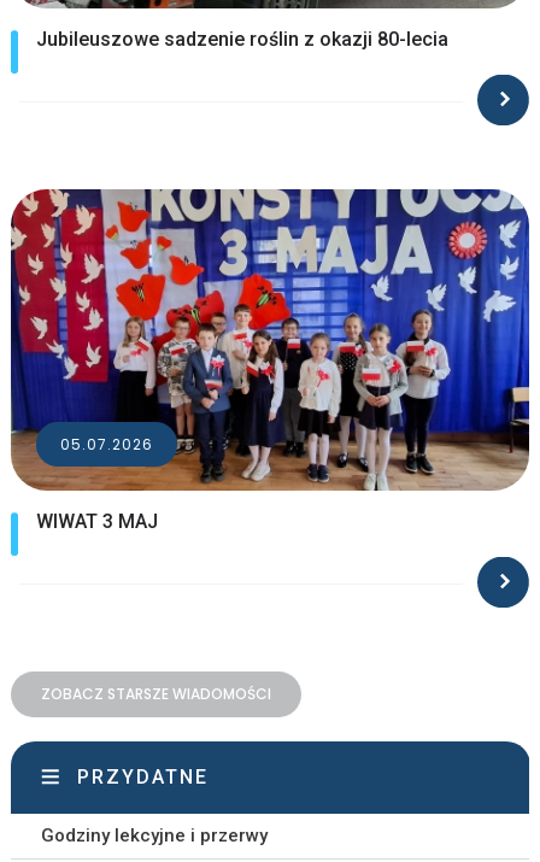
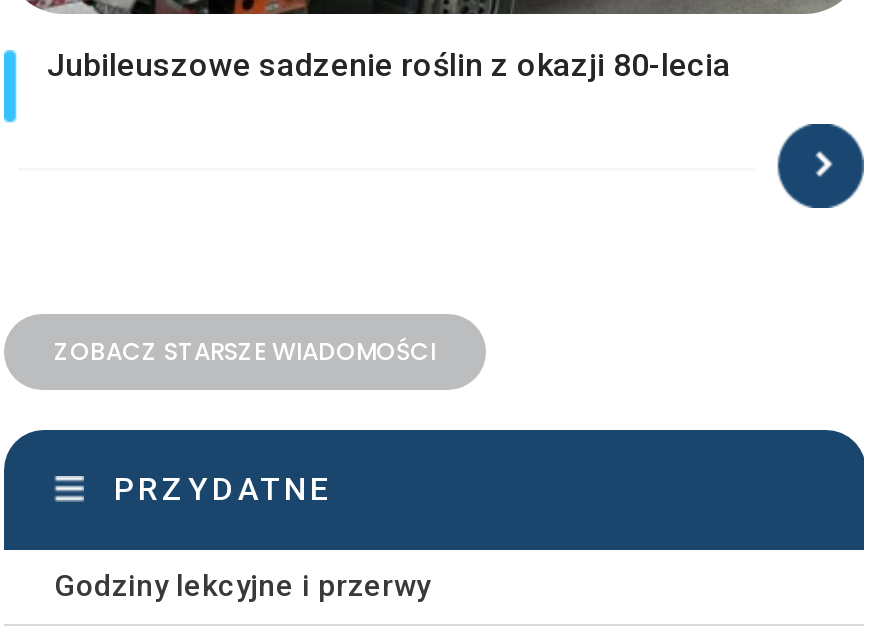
[10,188,530,533] [image] | 05.07.2026 | WIWAT 3 MAJ -> none

